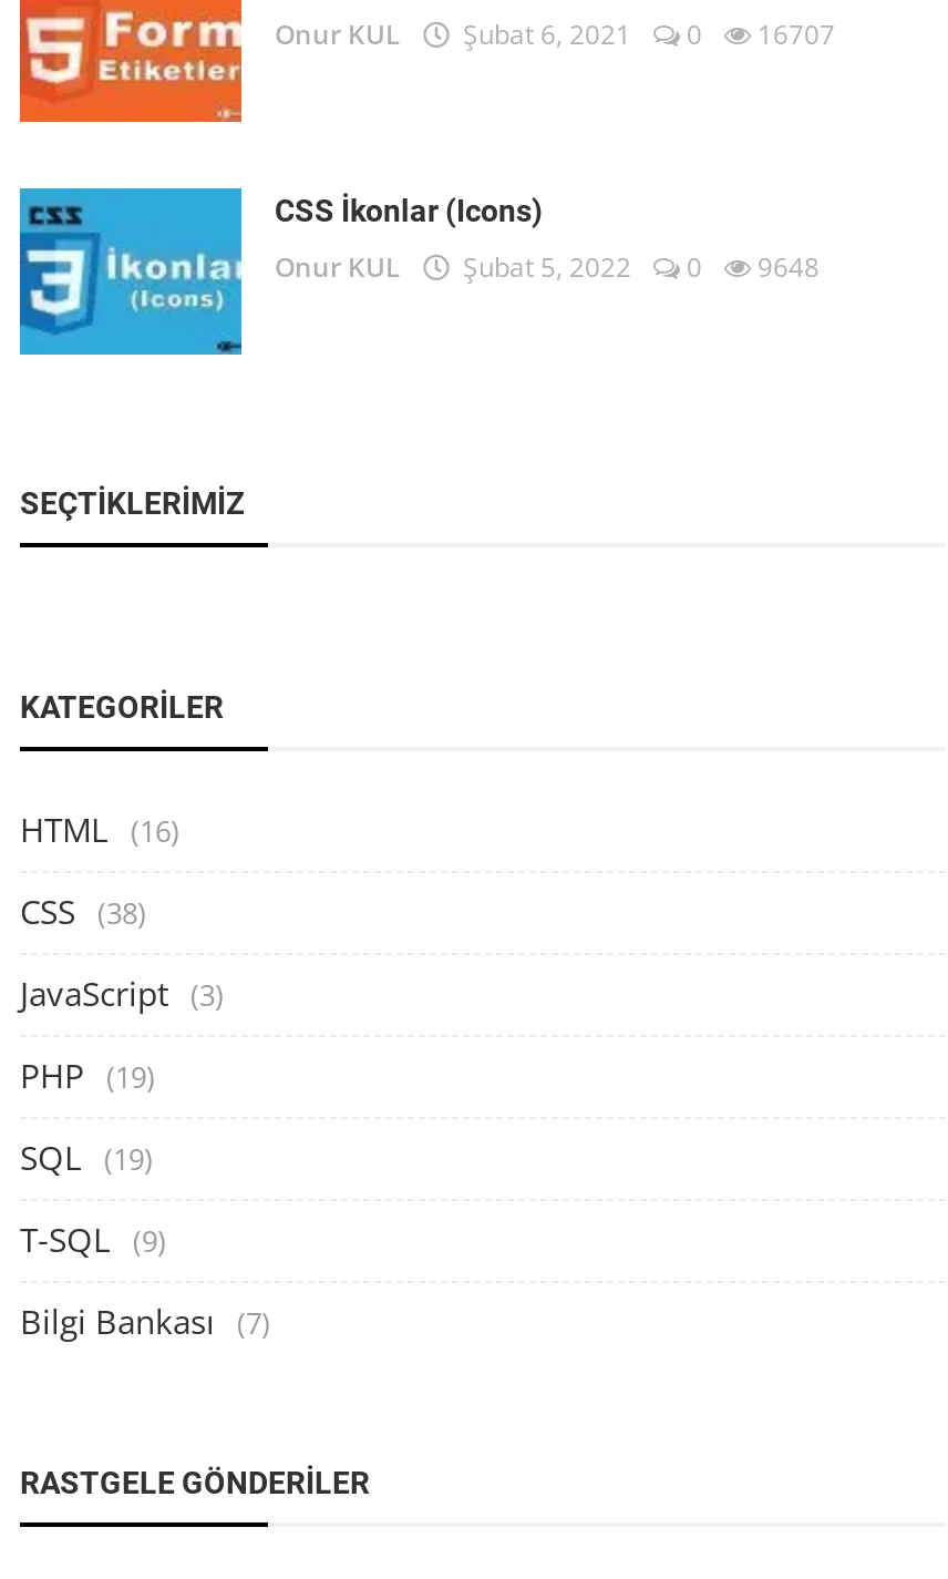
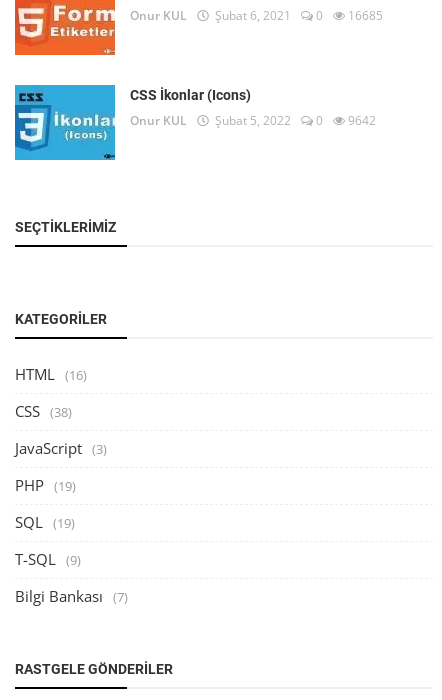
[275,16,835,54] Onur KUL Şubat 6, 2021 0 16707 -> [130,7,383,24] Onur KUL Şubat 6, 2021 0 16685
[275,249,820,286] Onur KUL Şubat 5, 2022 0 9648 -> [130,112,376,129] Onur KUL Şubat 5, 2022 0 9642

